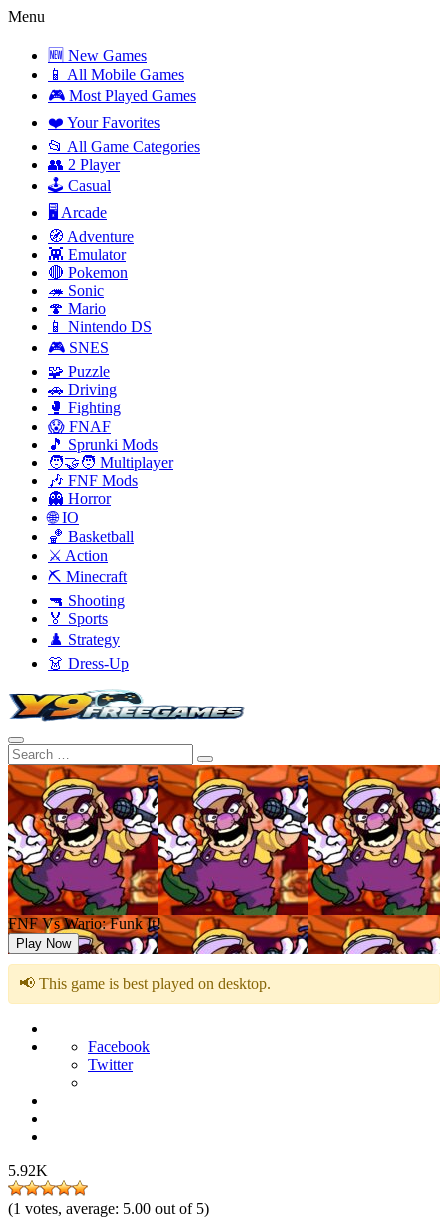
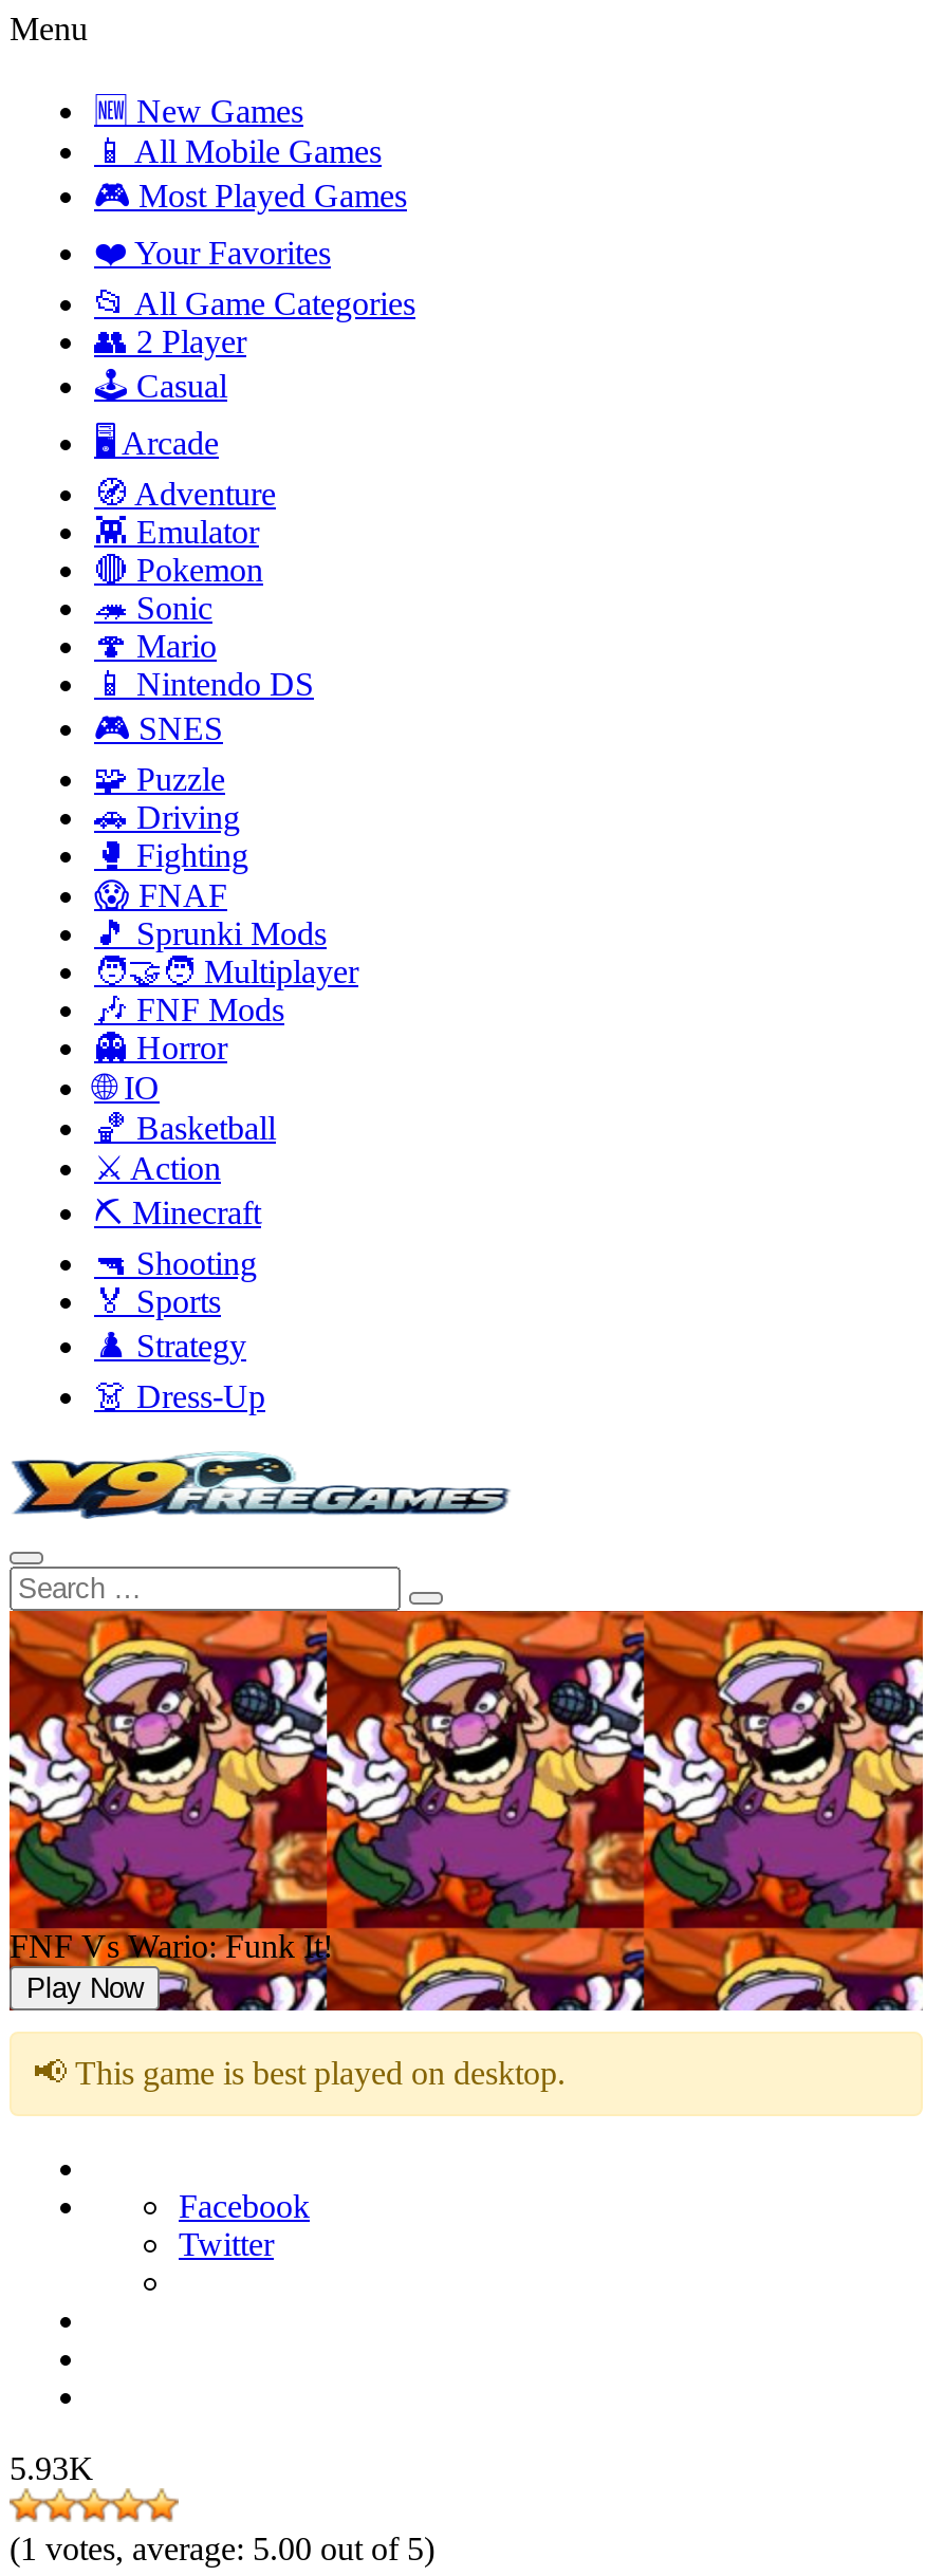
[8,1162,48,1179] 5.92K -> [10,2450,94,2486] 5.93K

